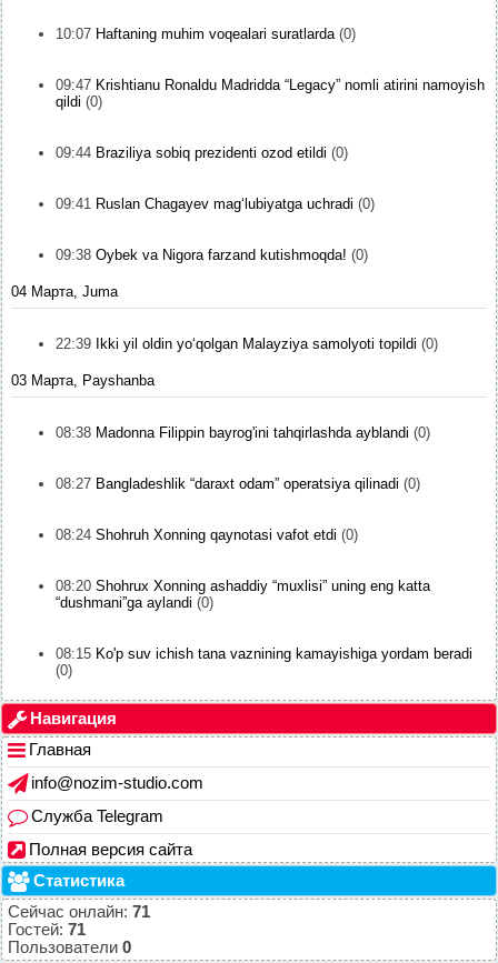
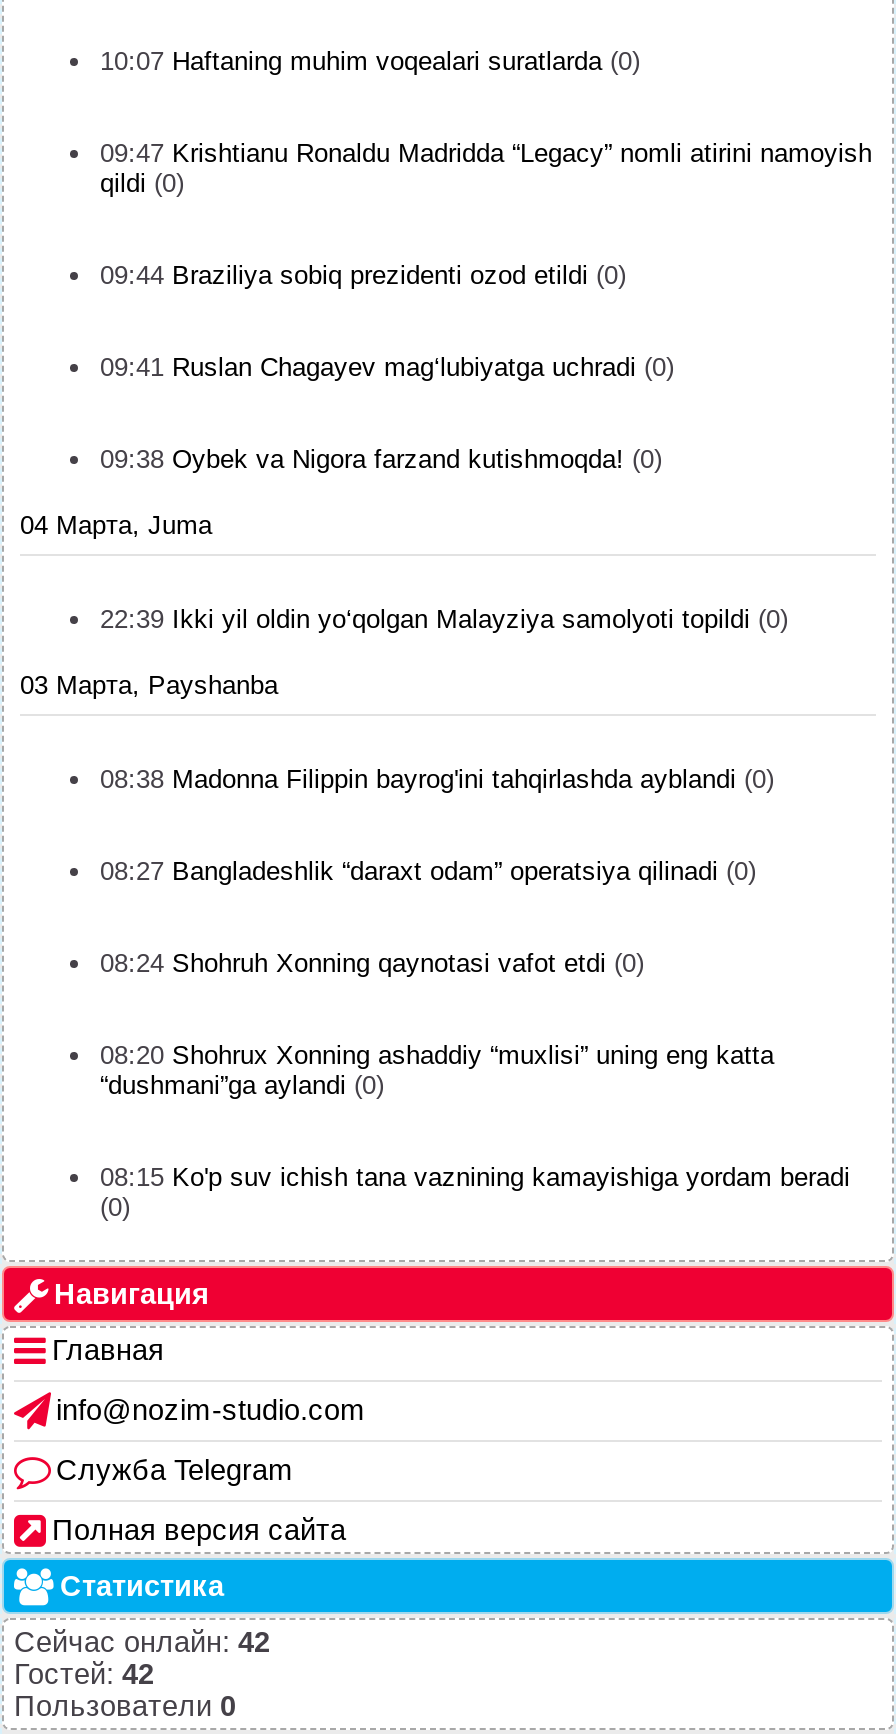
[8,903,150,921] Сейчас онлайн: 71 -> [14,1626,270,1658] Сейчас онлайн: 42
[8,921,86,939] Гостей: 71 -> [14,1658,154,1690] Гостей: 42

